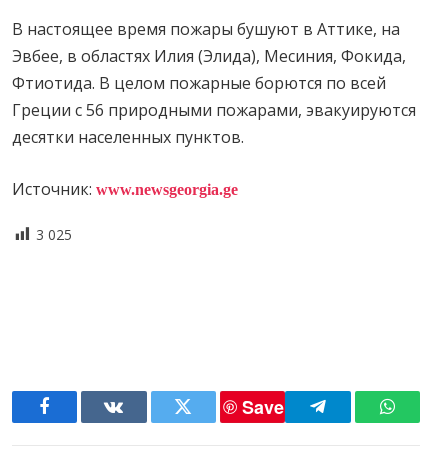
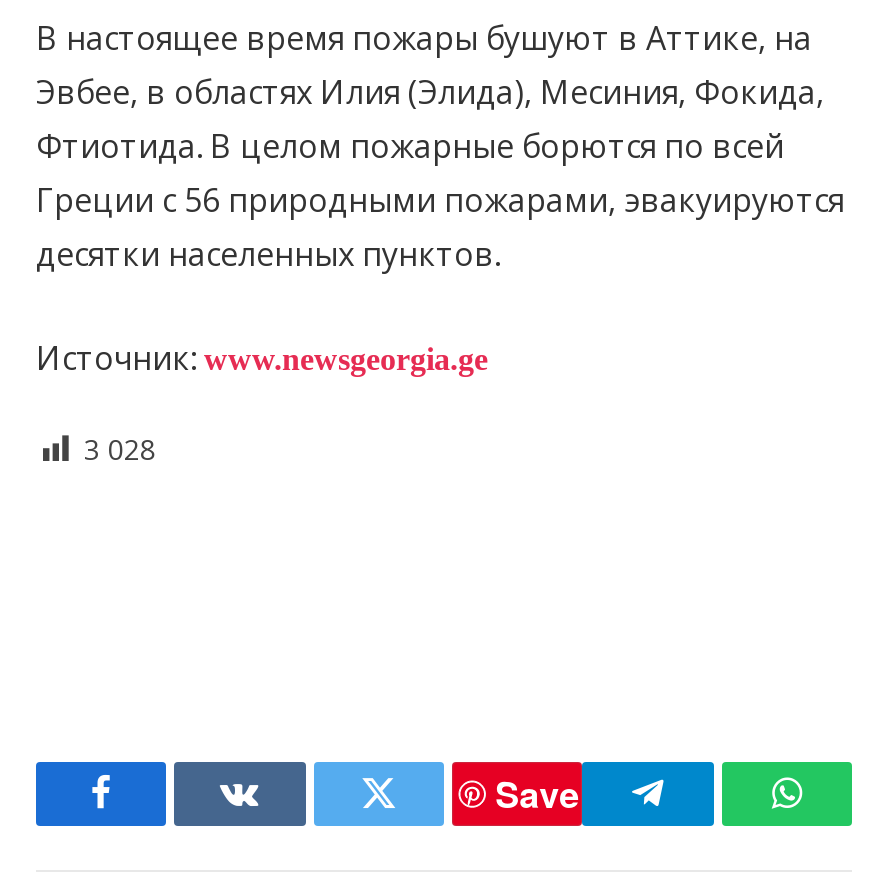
[36,225,72,244] 3 025 -> [84,430,156,468] 3 028

